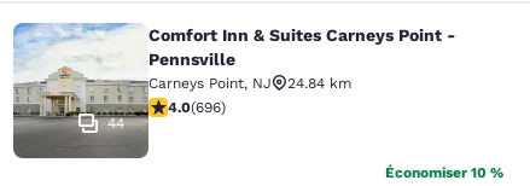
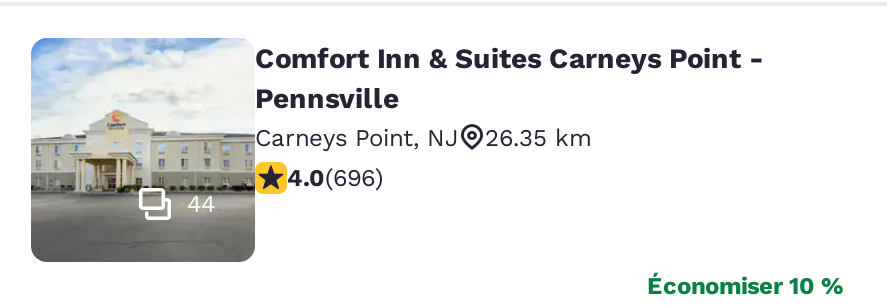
[148,75,351,92] Carneys Point, NJ 24.84 km -> [255,124,591,152] Carneys Point, NJ 26.35 km

